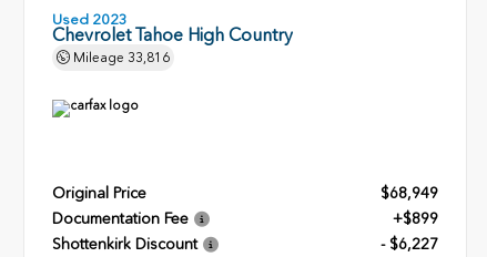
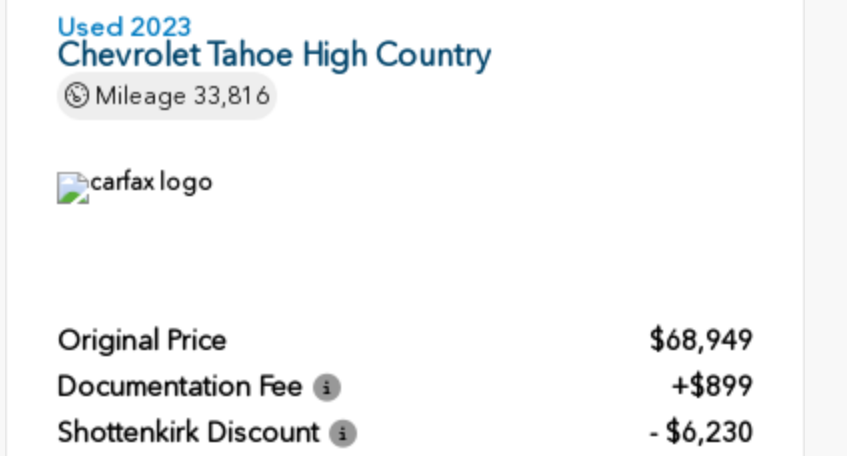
[381,234,438,253] - $6,227 -> [649,414,753,448] - $6,230

